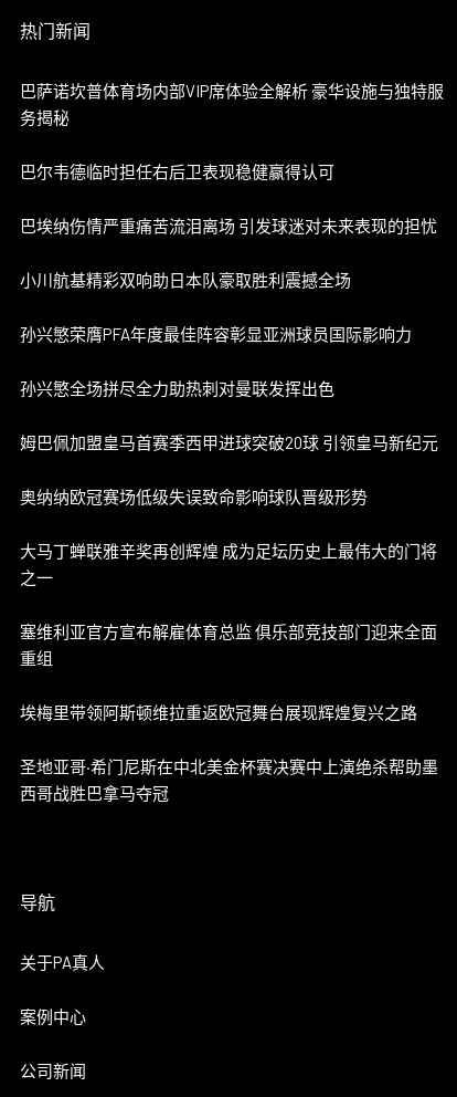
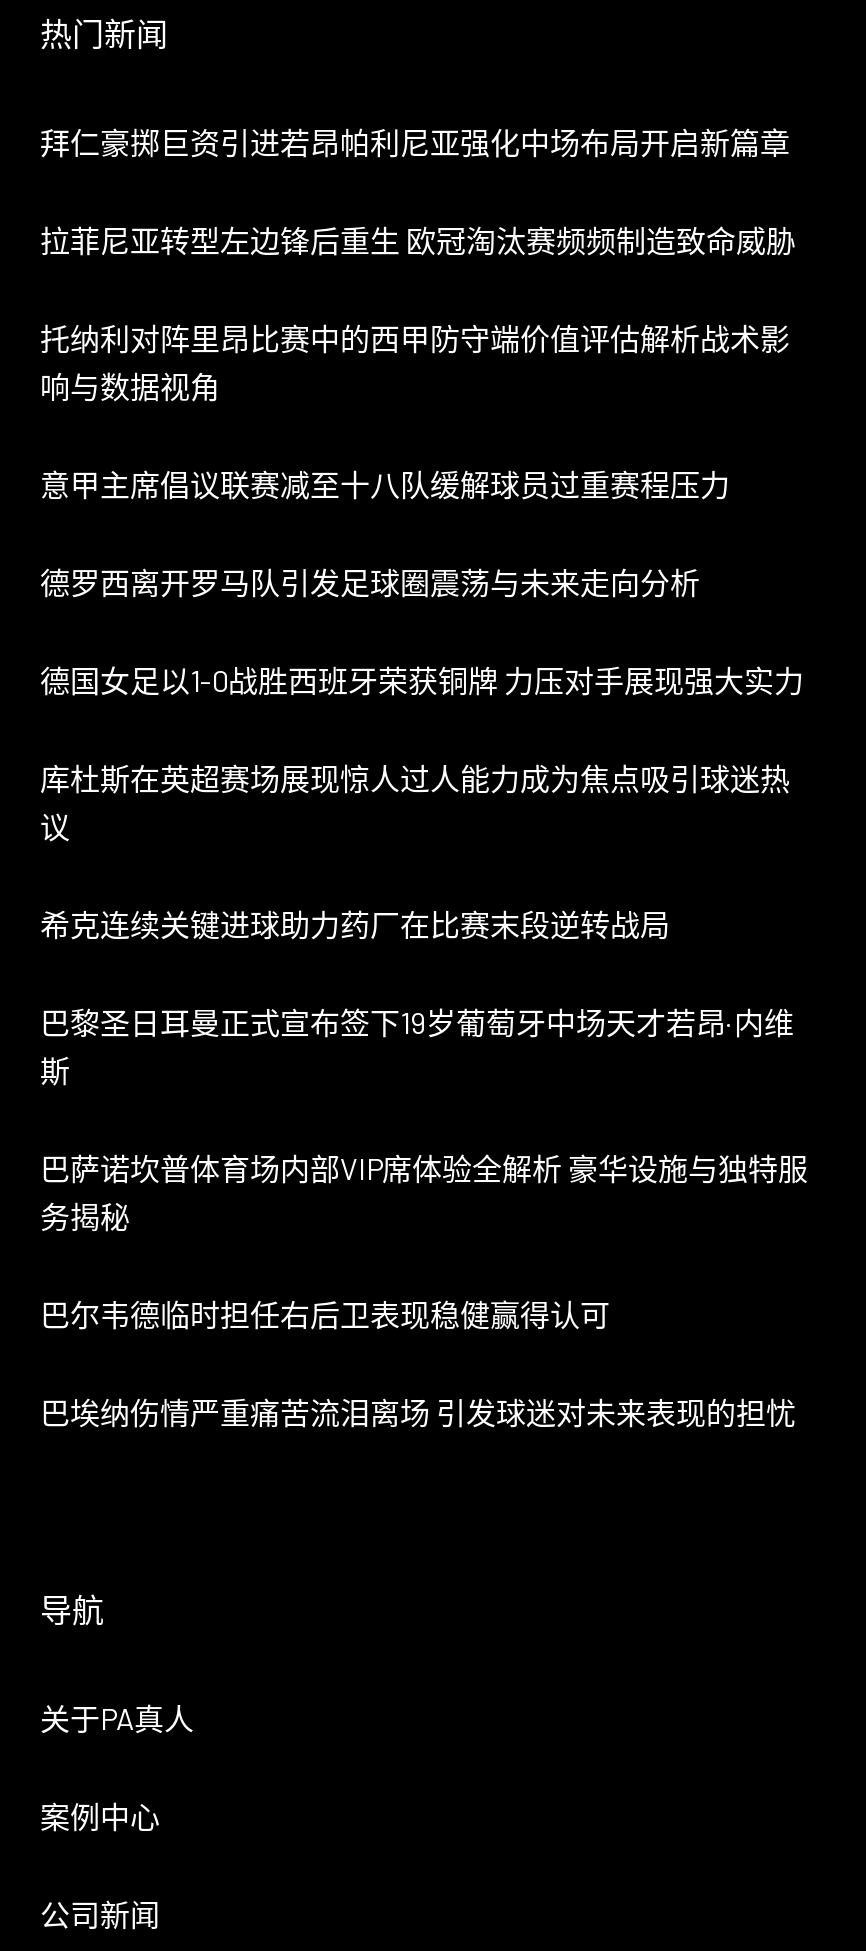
none -> [40,124,804,1088] 拜仁豪掷巨资引进若昂帕利尼亚强化中场布局开启新篇章 | 拉菲尼亚转型左边锋后重生 欧冠淘汰赛频频制造致命威胁 | 托纳利对阵里昂比赛中的西甲防守端价值评估解析战术影 | 响与数据视角 | 意甲主席倡议联赛减至十八队缓解球员过重赛程压力 | 德罗西离开罗马队引发足球圈震荡与未来走向分析 | 德国女足以1-0战胜西班牙荣获铜牌 力压对手展现强大实力 | 库杜斯在英超赛场展现惊人过人能力成为焦点吸引球迷热 | 议 | 希克连续关键进球助力药厂在比赛末段逆转战局 | 巴黎圣日耳曼正式宣布签下19岁葡萄牙中场天才若昂·内维 | 斯
moved [20,81,444,236] -> [40,1150,808,1430]: 巴萨诺坎普体育场内部VIP席体验全解析 豪华设施与独特服 | 务揭秘 | 巴尔韦德临时担任右后卫表现稳健赢得认可 | 巴埃纳伤情严重痛苦流泪离场 引发球迷对未来表现的担忧
[20,270,438,803] 小川航基精彩双响助日本队豪取胜利震撼全场 | 孙兴慜荣膺PFA年度最佳阵容彰显亚洲球员国际影响力 | 孙兴慜全场拼尽全力助热刺对曼联发挥出色 | 姆巴佩加盟皇马首赛季西甲进球突破20球 引领皇马新纪元 | 奥纳纳欧冠赛场低级失误致命影响球队晋级形势 | 大马丁蝉联雅辛奖再创辉煌 成为足坛历史上最伟大的门将 | 之一 | 塞维利亚官方宣布解雇体育总监 俱乐部竞技部门迎来全面 | 重组 | 埃梅里带领阿斯顿维拉重返欧冠舞台展现辉煌复兴之路 | 圣地亚哥·希门尼斯在中北美金杯赛决赛中上演绝杀帮助墨 | 西哥战胜巴拿马夺冠 -> none

